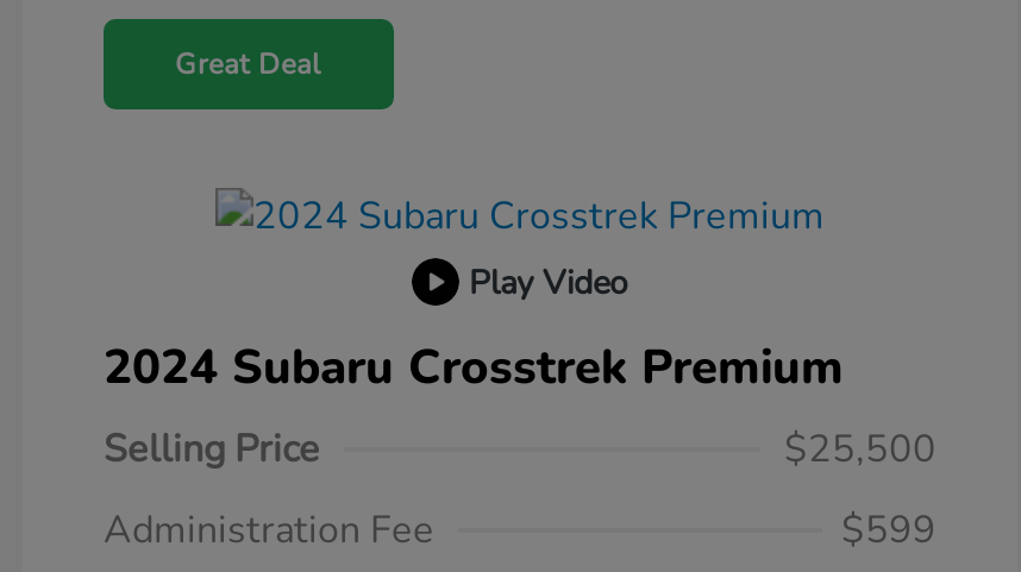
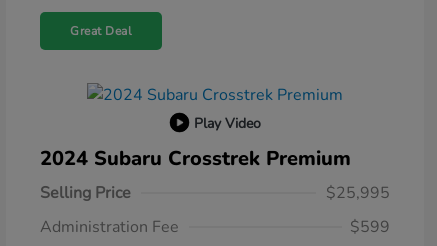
[784,424,937,476] $25,500 -> [326,182,390,204] $25,995

